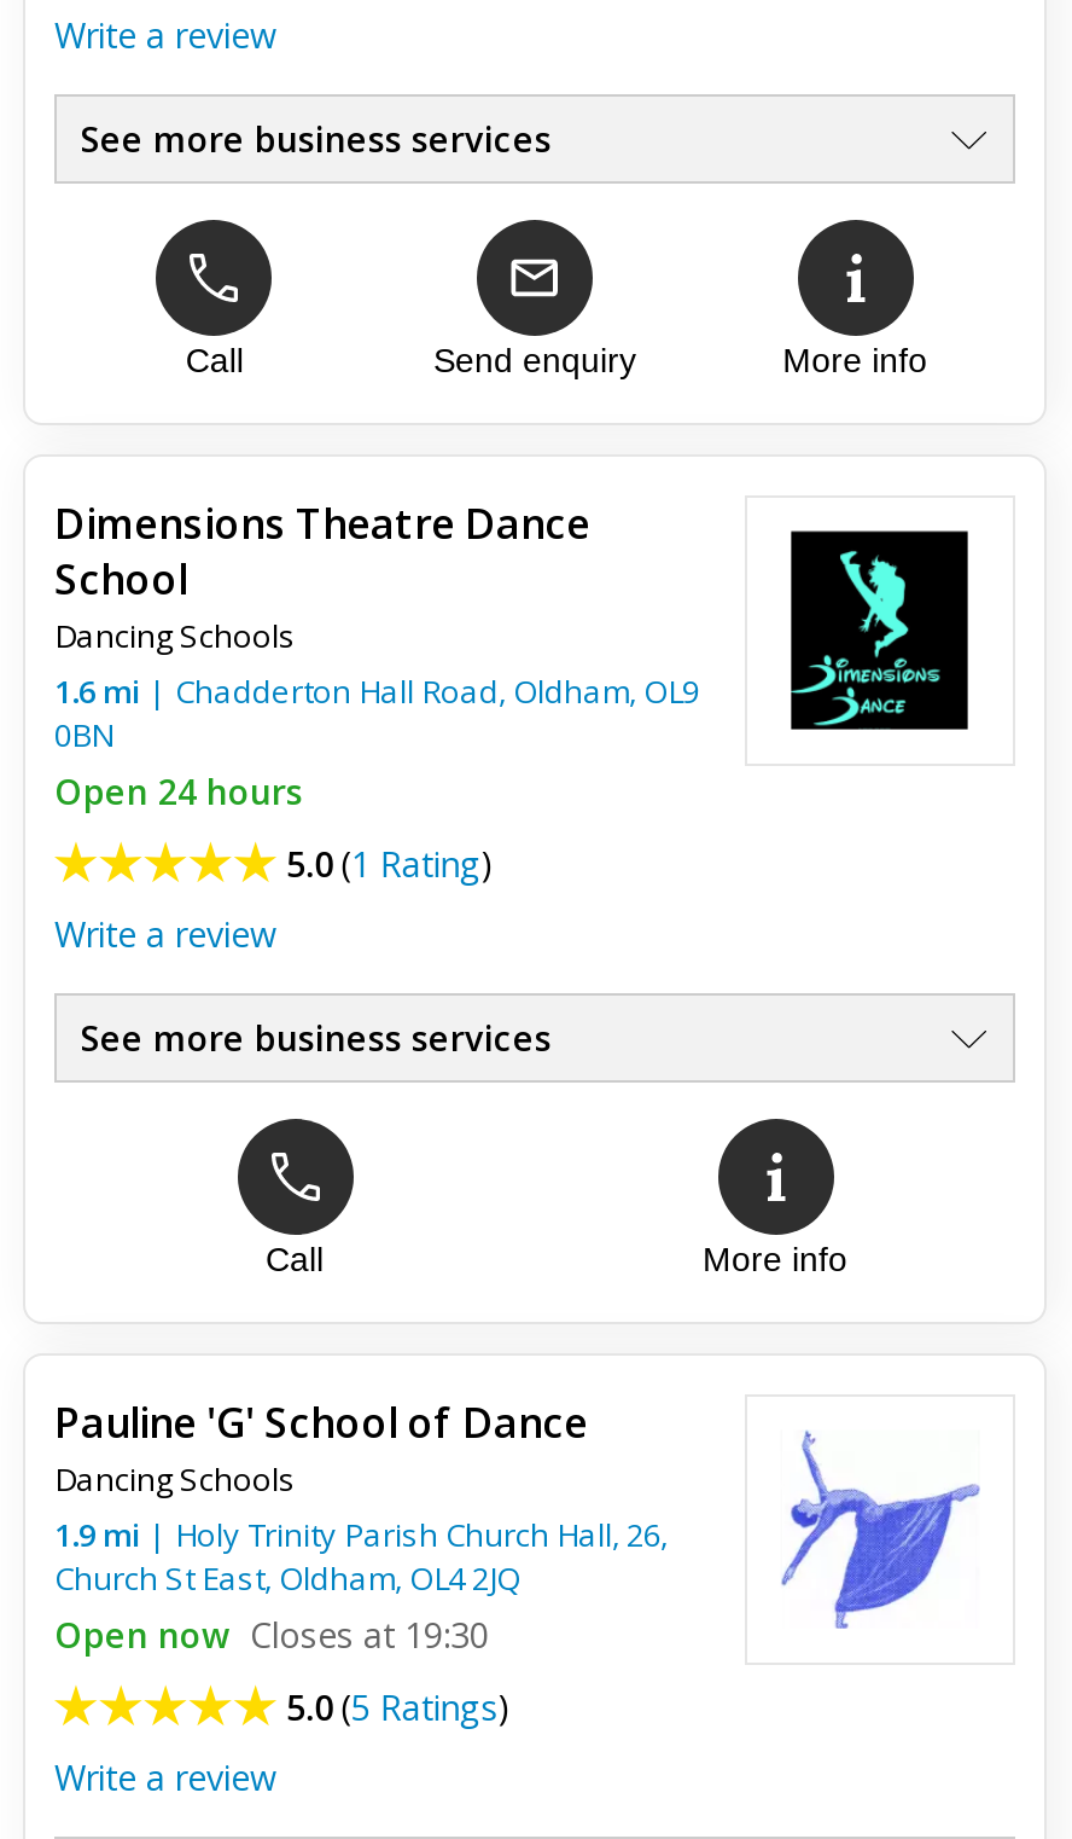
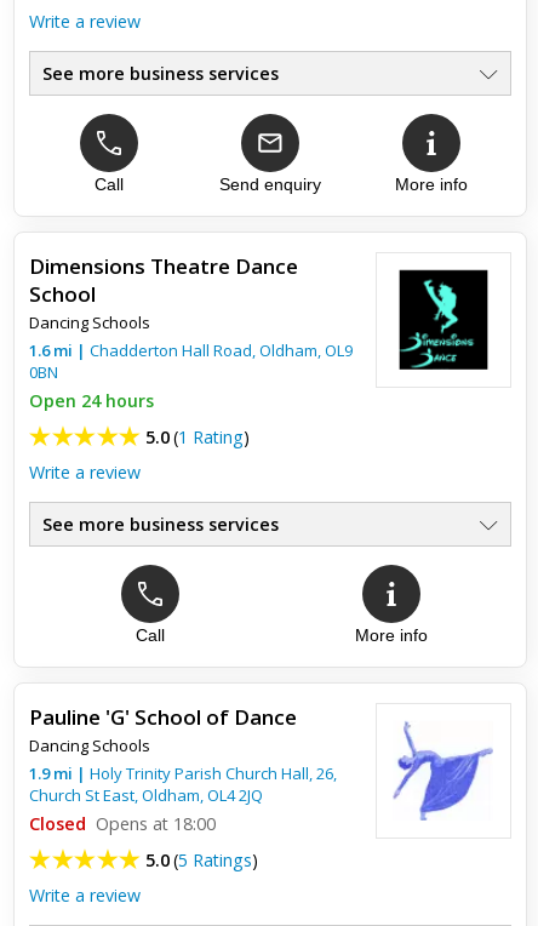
[54,1612,489,1658] Open now Closes at 19:30 -> [29,812,216,835] Closed Opens at 18:00

